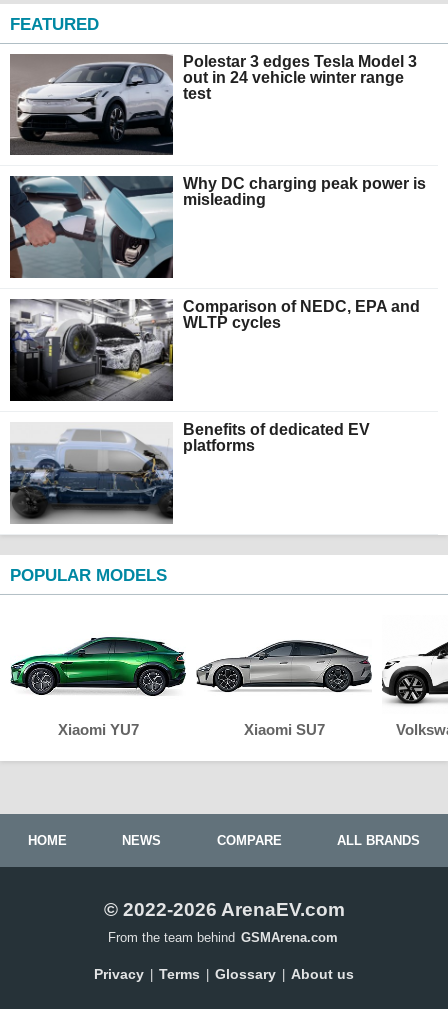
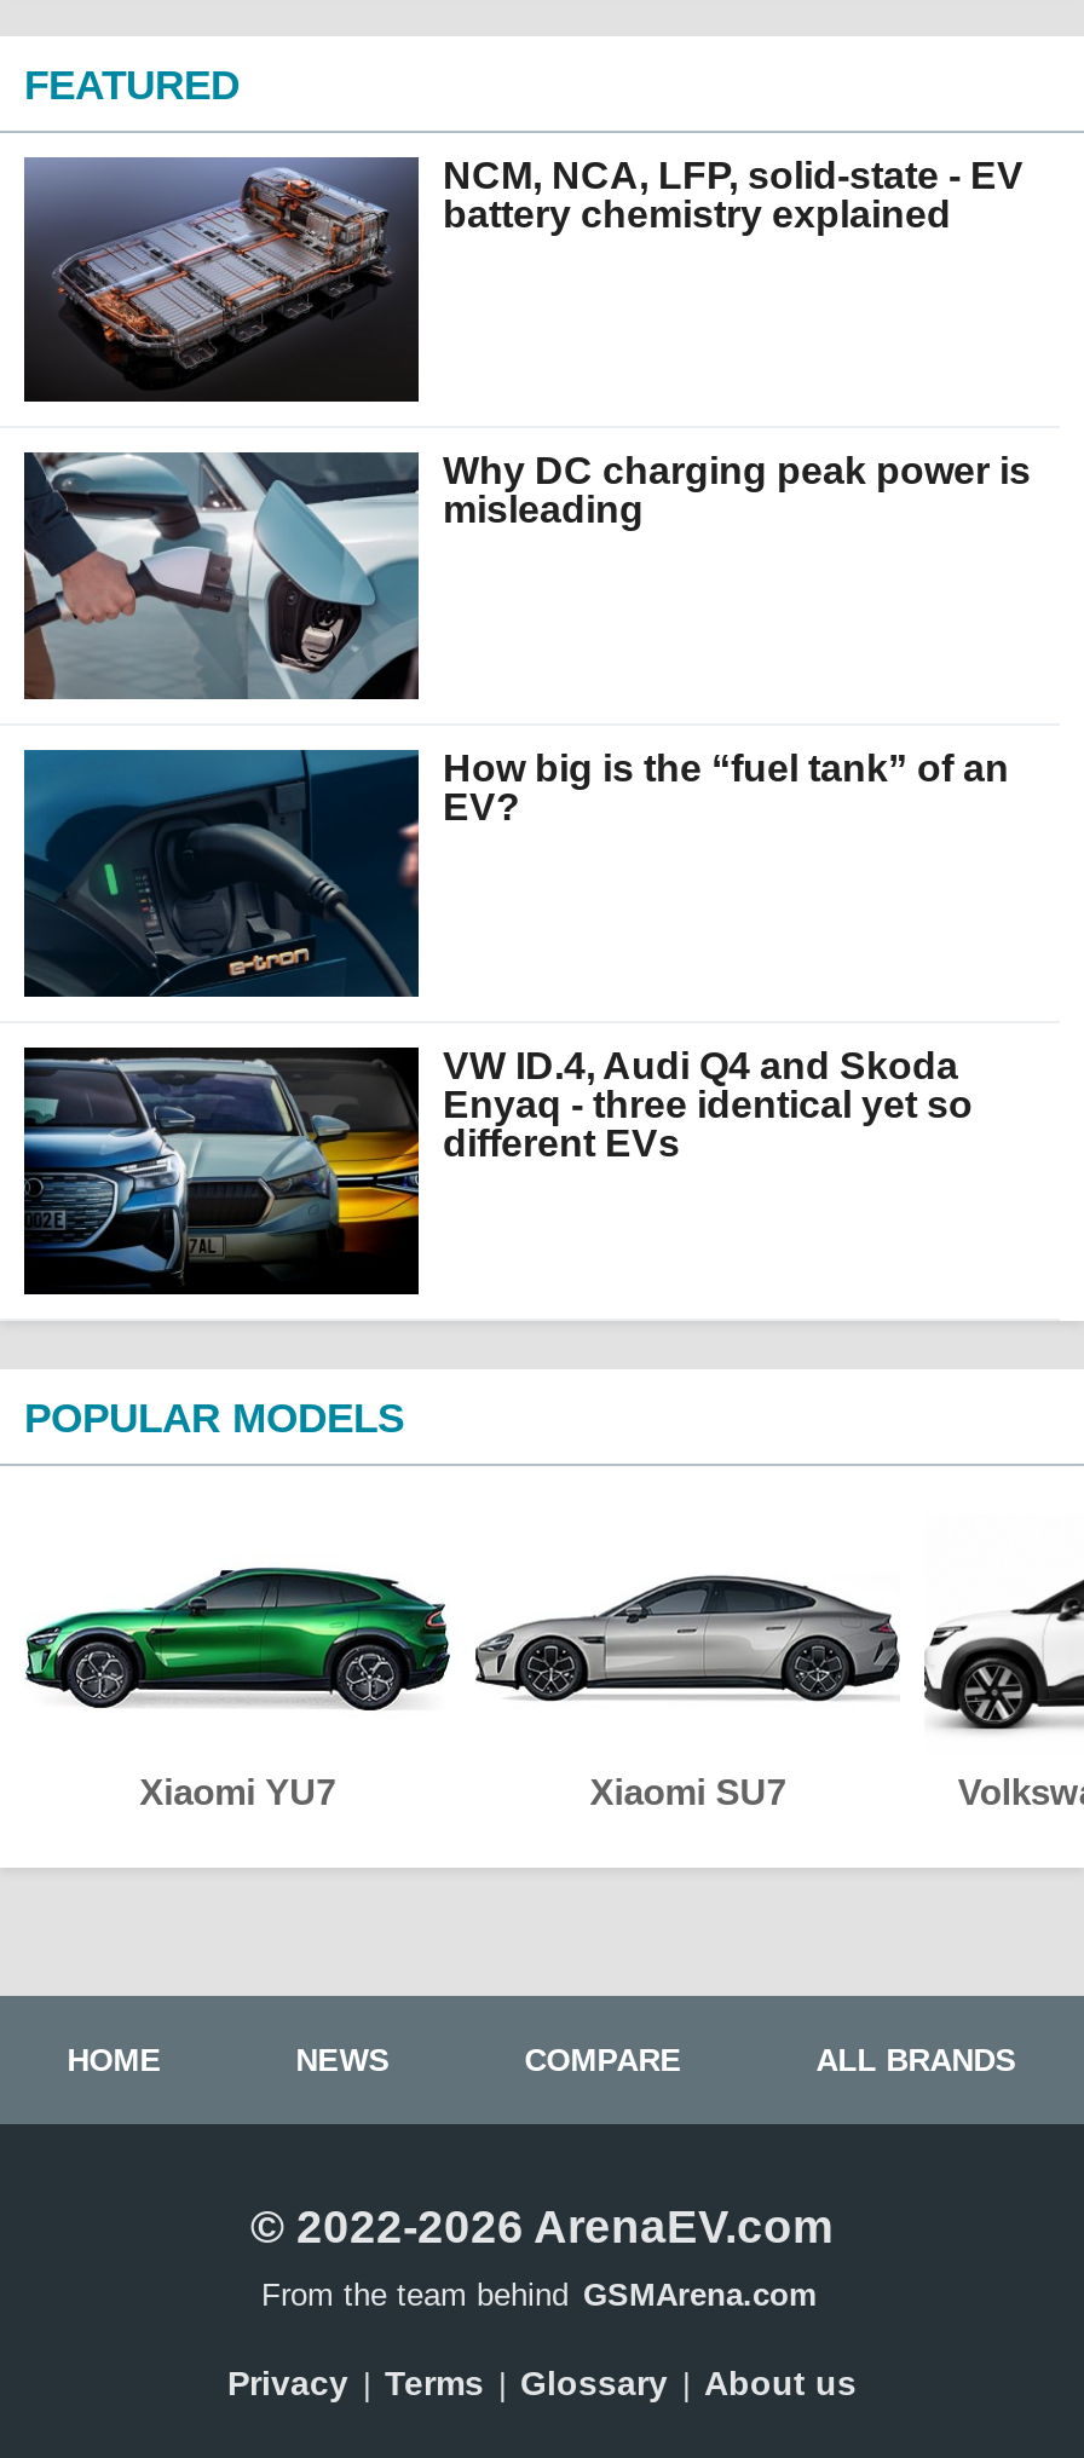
[10,53,417,155] [image] | Polestar 3 edges Tesla Model 3 | out in 24 vehicle winter range | test -> [24,154,1024,399] [image] | NCM, NCA, LFP, solid-state - EV | battery chemistry explained
[9,298,420,402] [image] | Comparison of NEDC, EPA and | WLTP cycles -> [22,748,1009,997] [image] | How big is the “fuel tank” of an | EV?
[9,421,370,524] [image] | Benefits of dedicated EV | platforms -> [22,1045,973,1297] [image] | VW ID.4, Audi Q4 and Skoda | Enyaq - three identical yet so | different EVs

